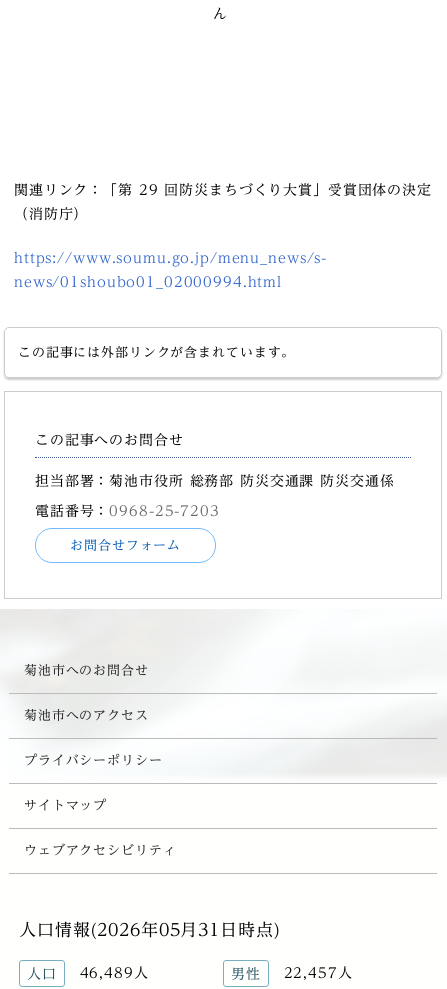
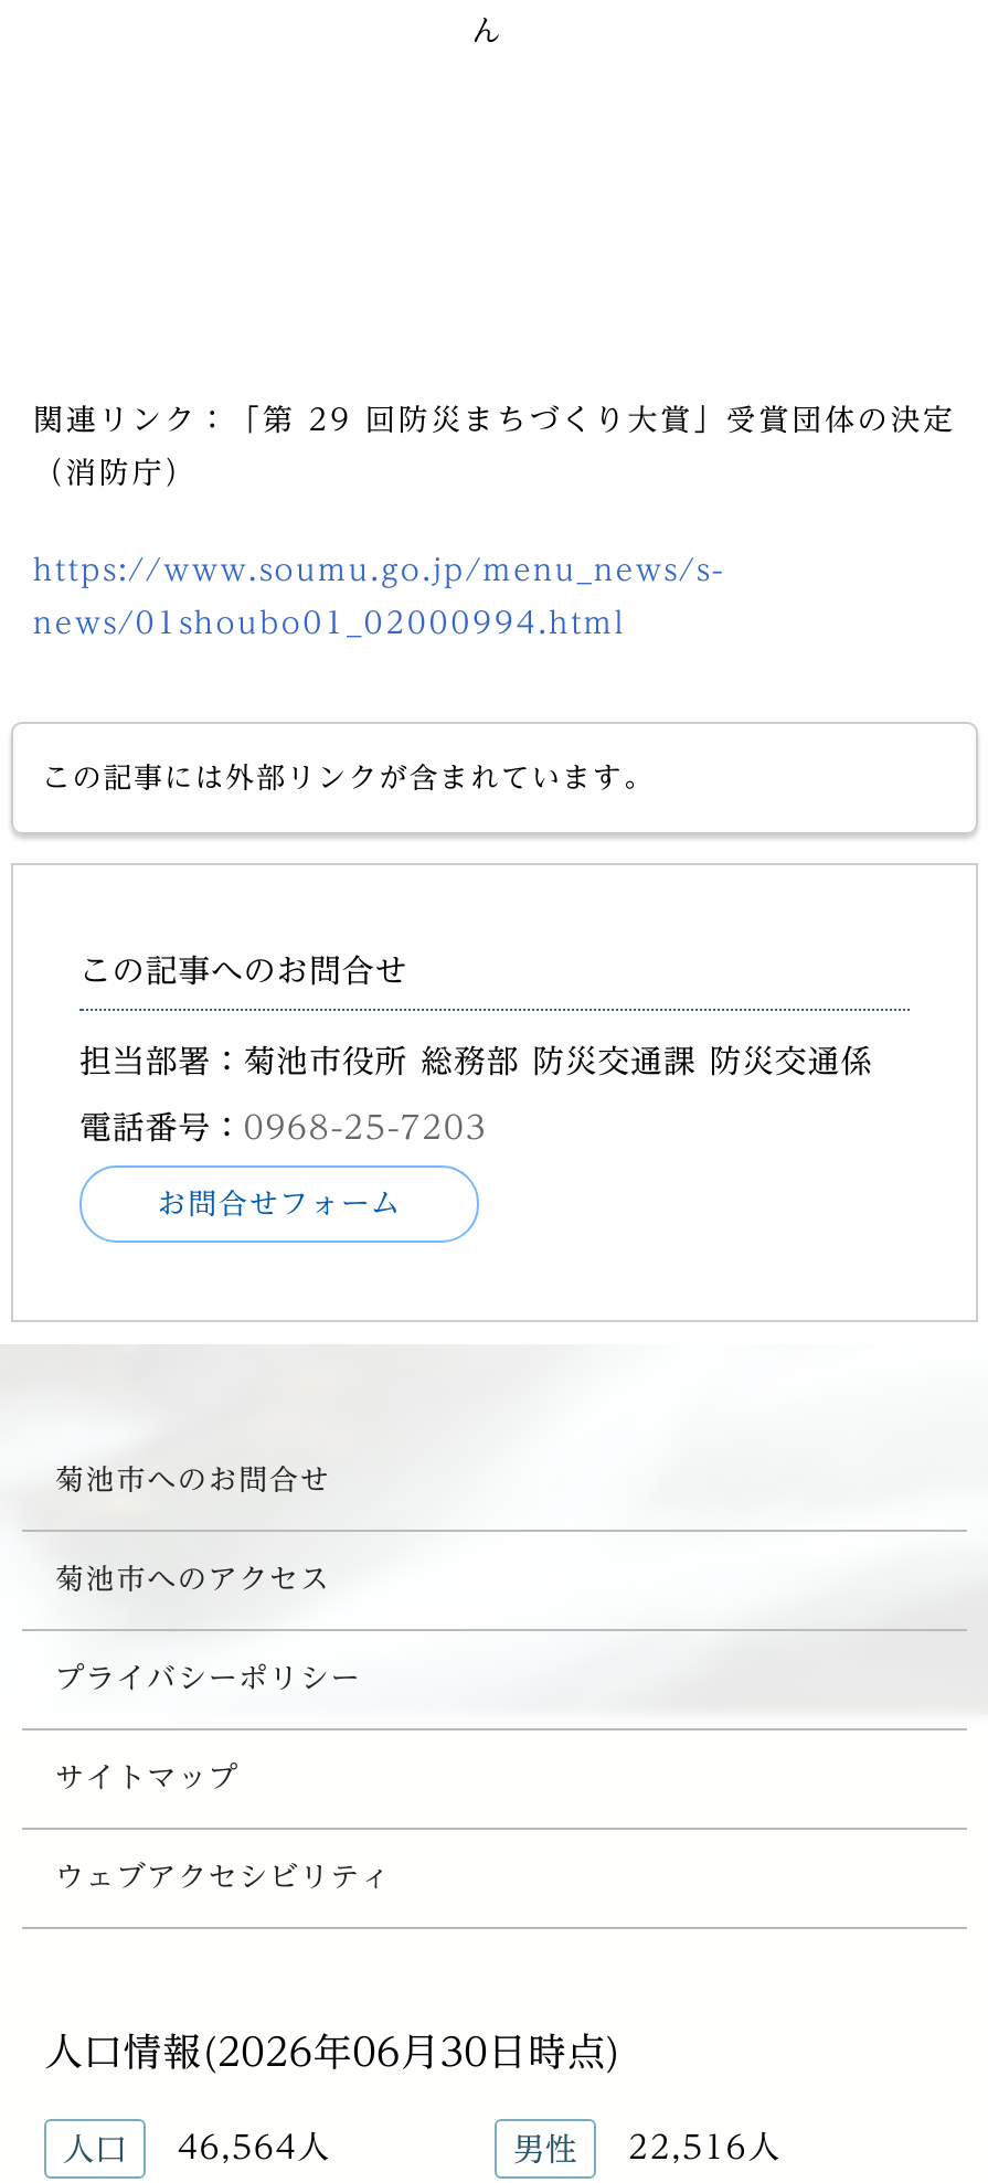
[19,921,280,938] 人口情報(2026年05月31日時点) -> [44,2032,621,2070] 人口情報(2026年06月30日時点)
[27,965,149,981] 人口 46,489人 -> [62,2129,330,2165] 人口 46,564人
[231,965,353,981] 男性 22,457人 -> [513,2129,781,2165] 男性 22,516人

